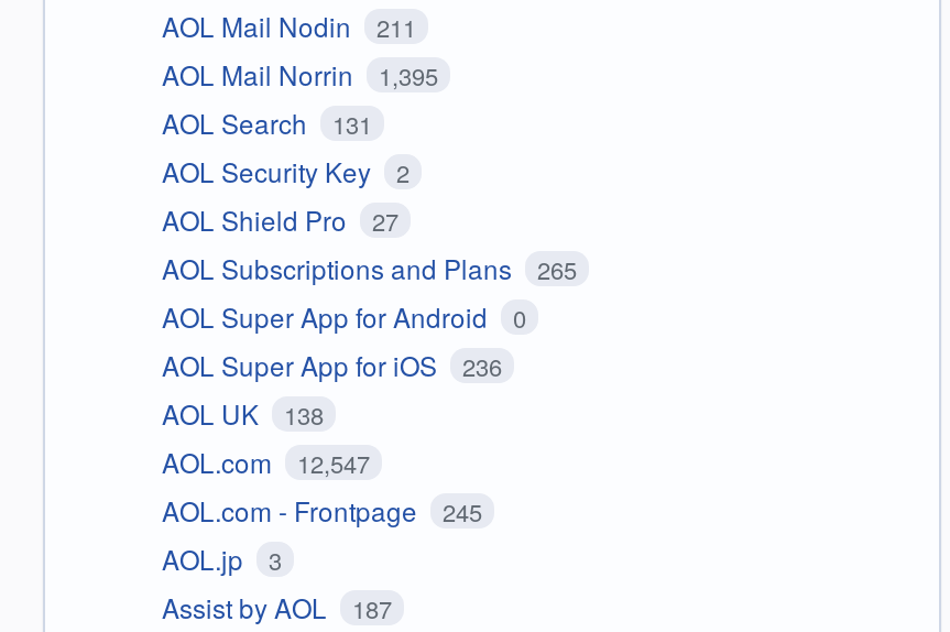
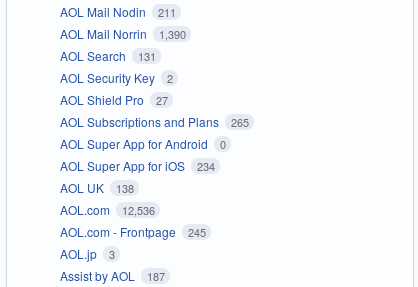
[162,54,438,92] AOL Mail Norrin 1,395 -> [60,25,185,42] AOL Mail Norrin 1,390
[162,345,502,383] AOL Super App for iOS 236 -> [60,157,214,174] AOL Super App for iOS 234
[162,442,370,479] AOL.com 12,547 -> [60,201,154,218] AOL.com 12,536

